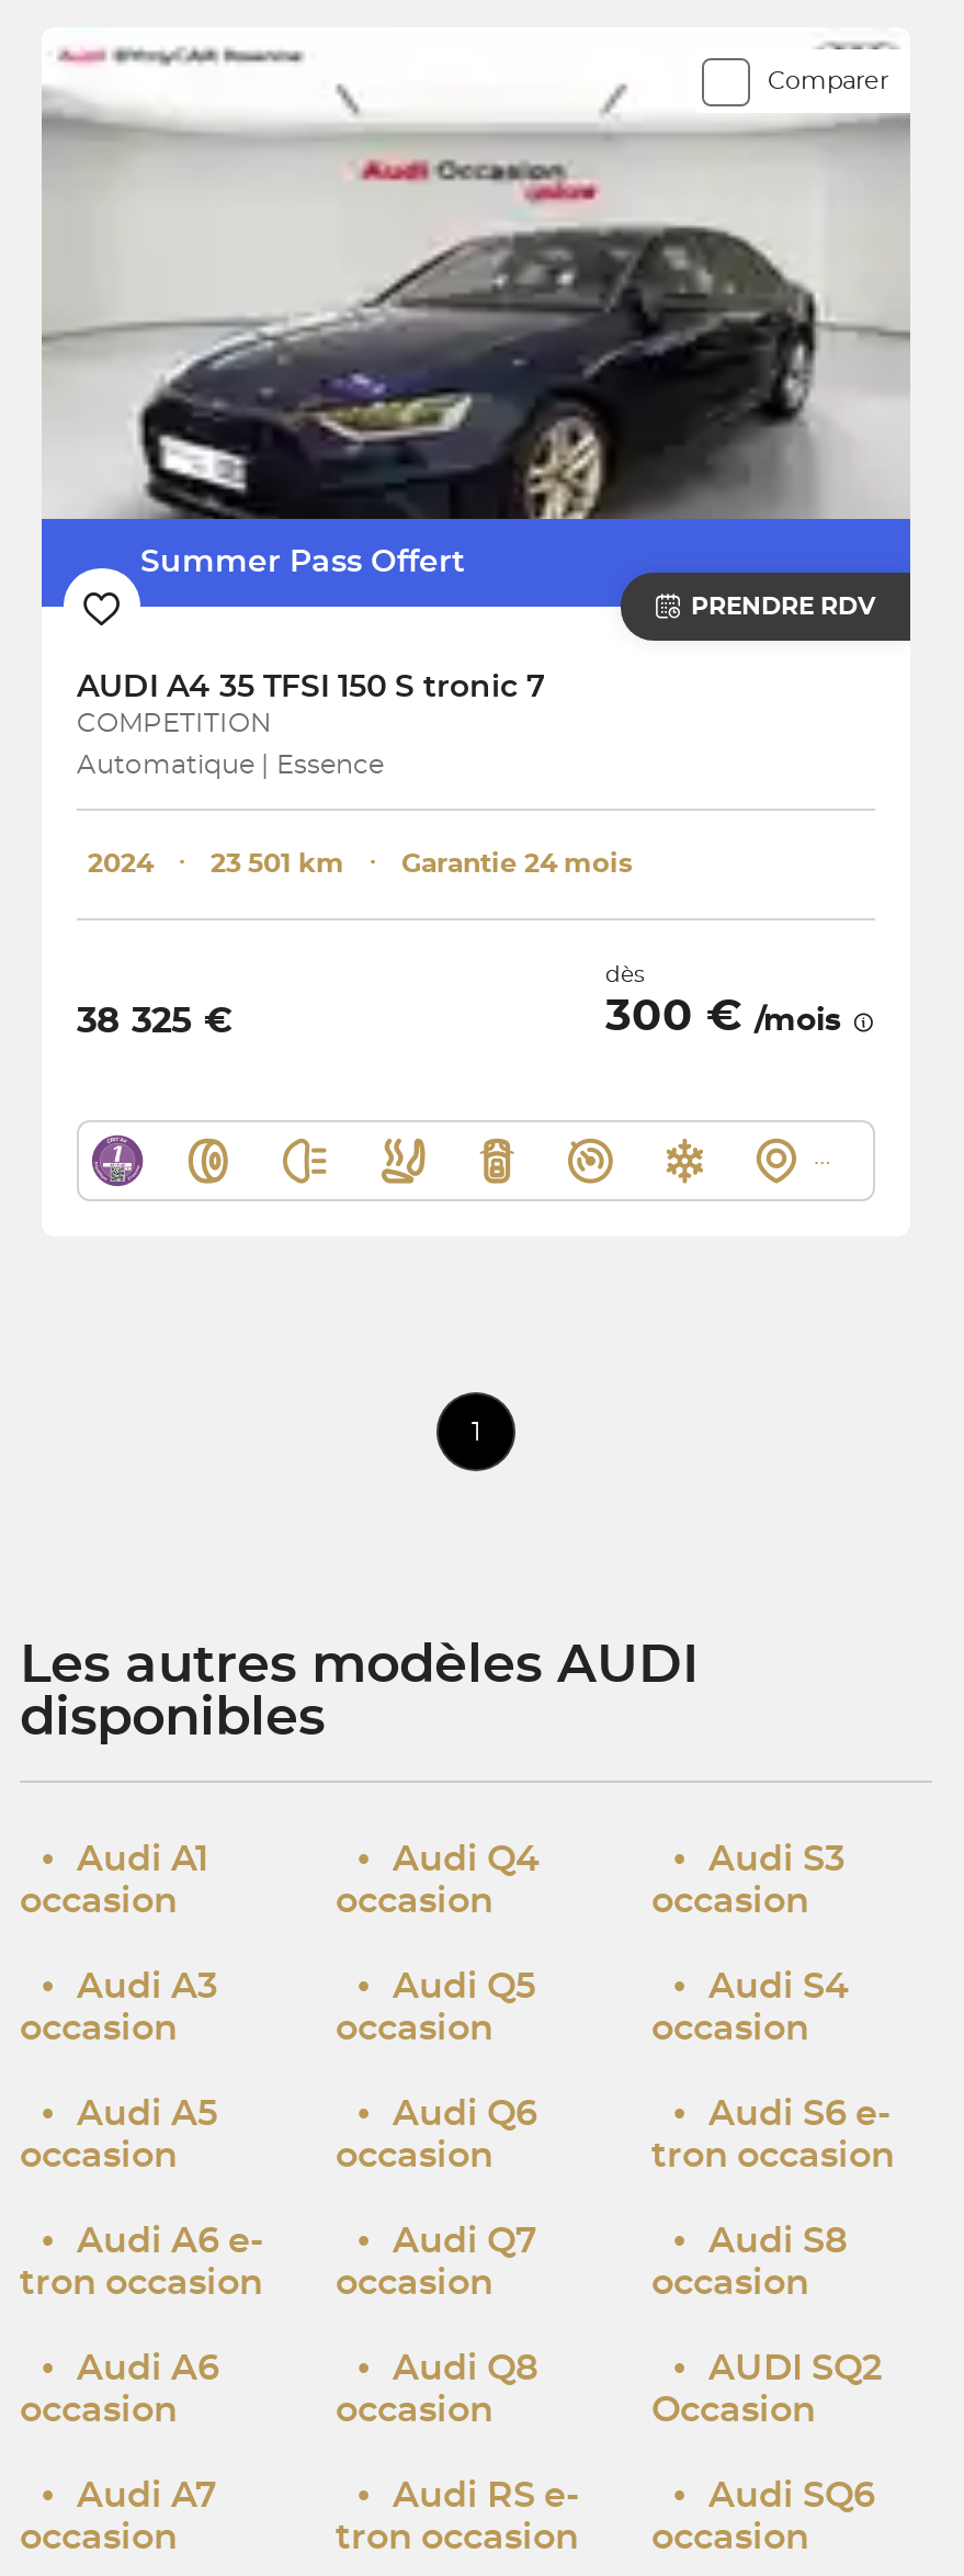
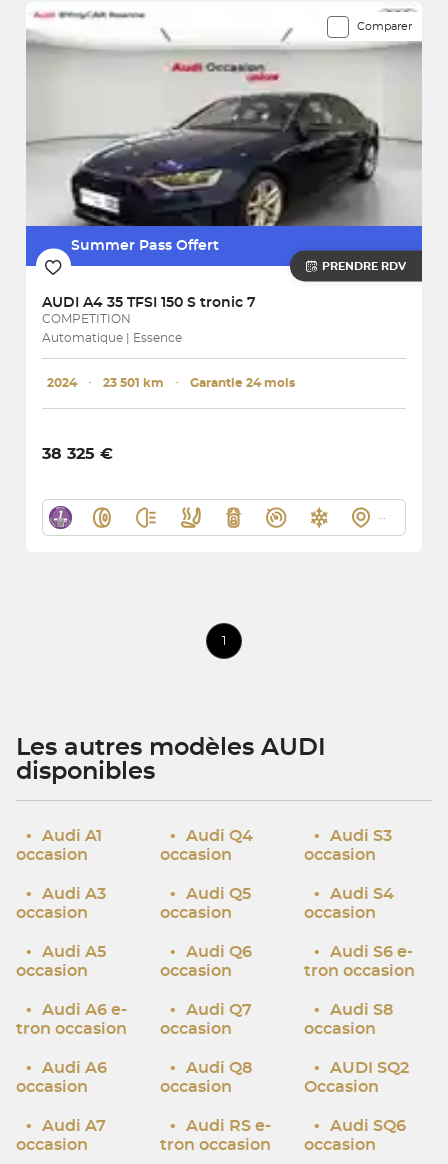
[605,965,840,1040] dès | 300 €/mois -> none

